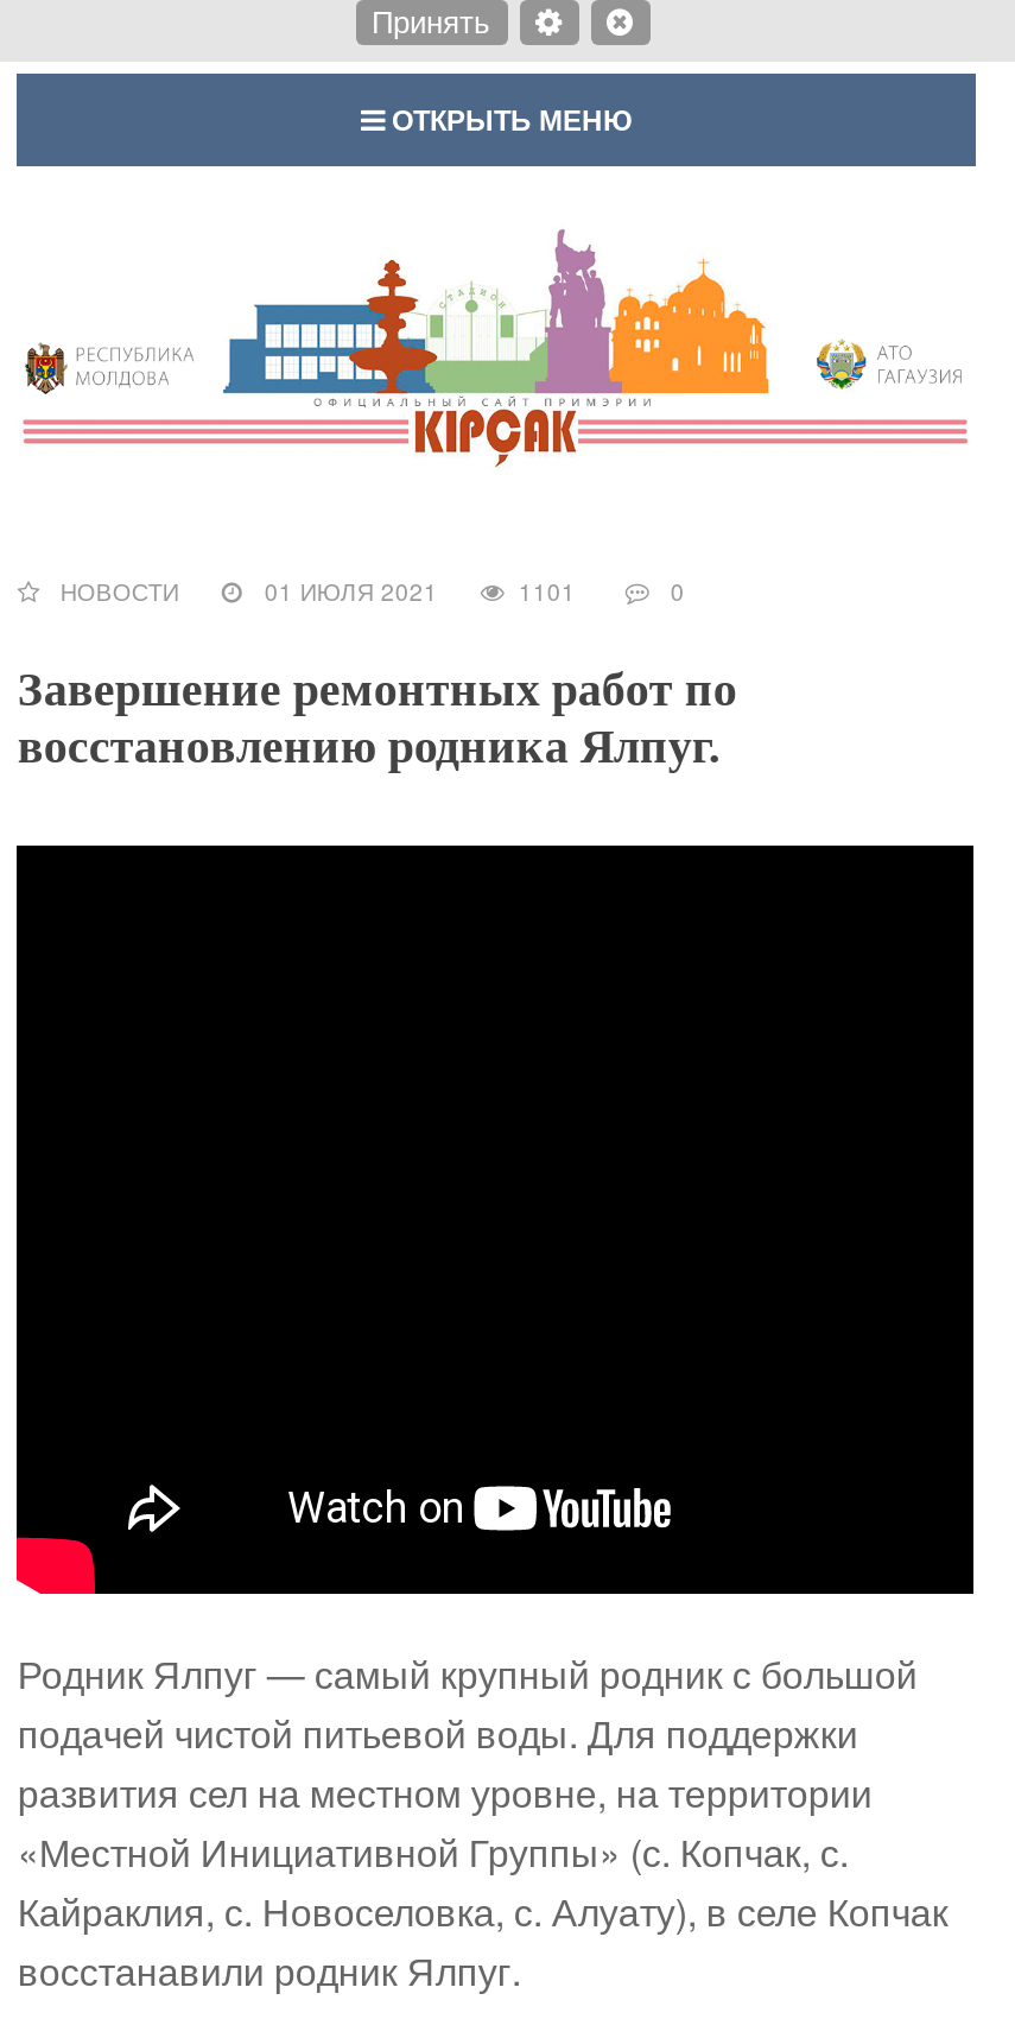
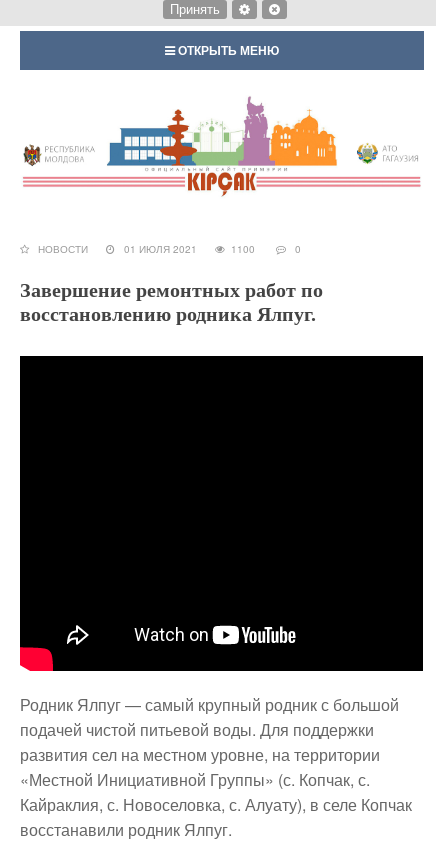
[504,576,625,609] 1101 -> [225,242,276,256] 1100

